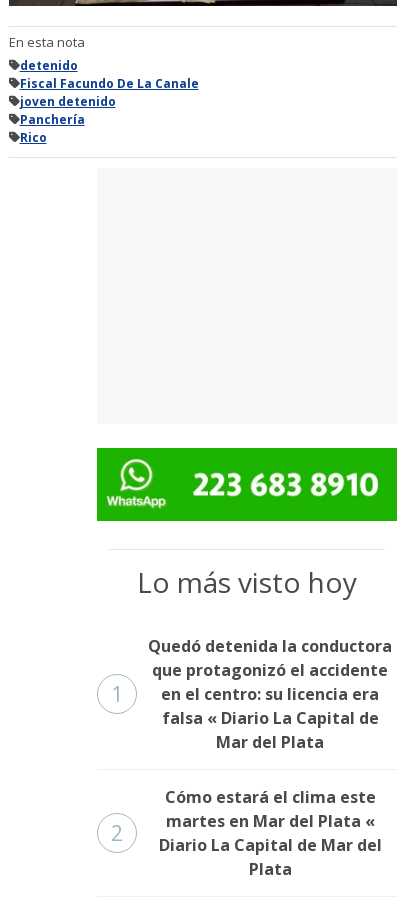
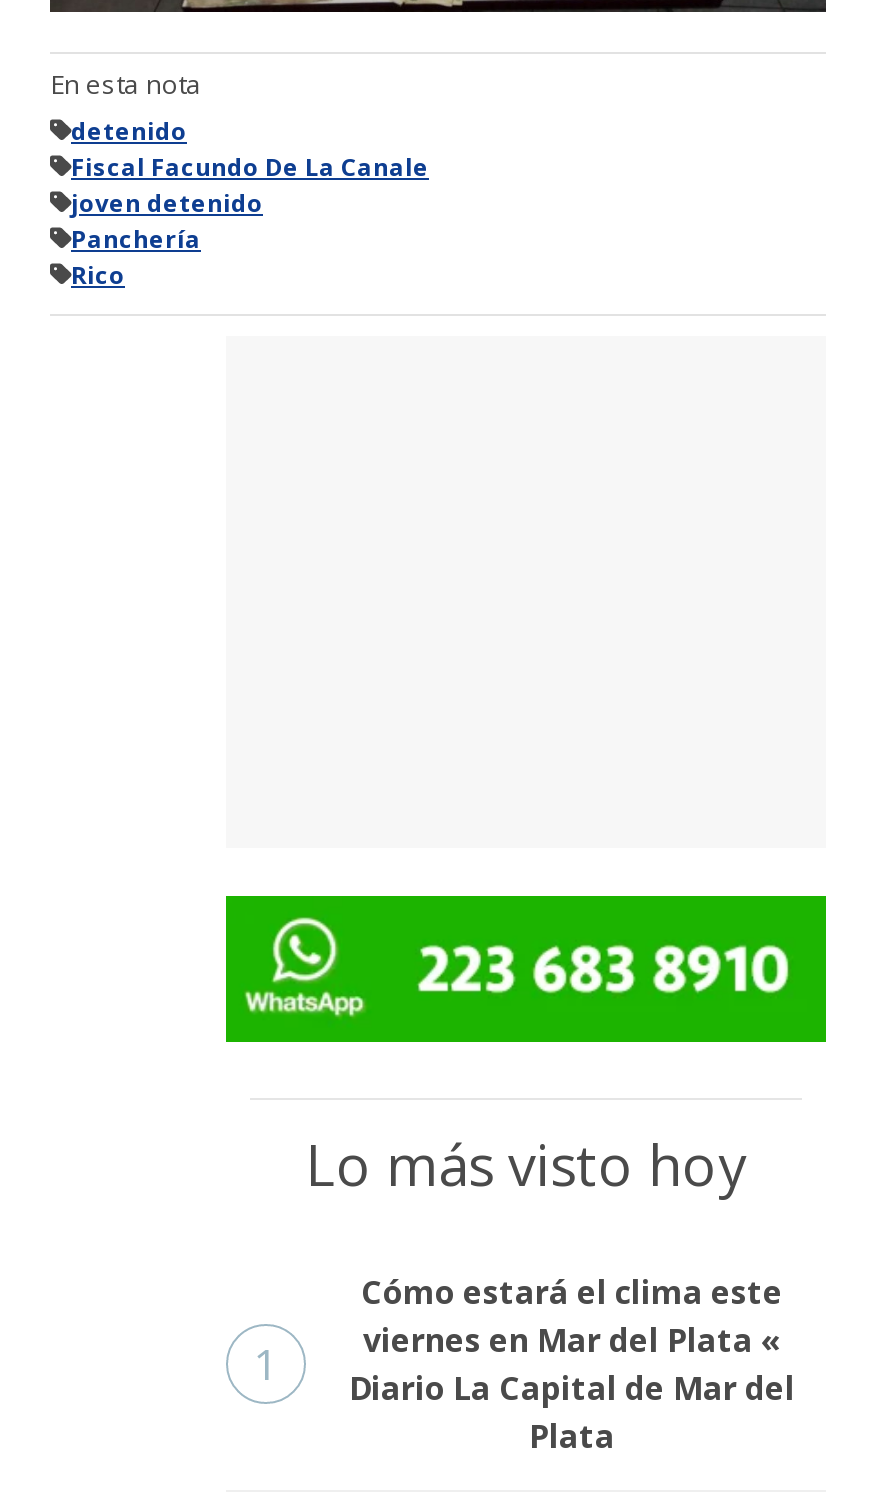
[111,635,392,847] Quedó detenida la conductora | que protagonizó el accidente | en el centro: su licencia era | falsa « Diario La Capital de | Mar del Plata | 2 -> none
[165,810,374,832] martes en Mar del Plata « -> [363,1317,781,1361] viernes en Mar del Plata «

